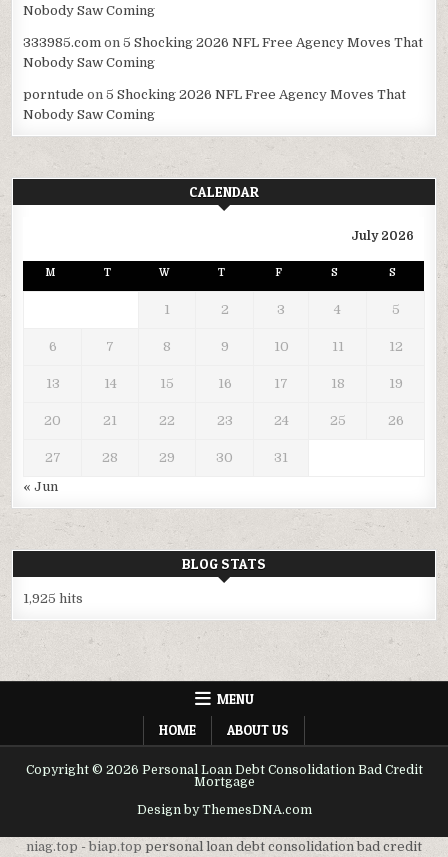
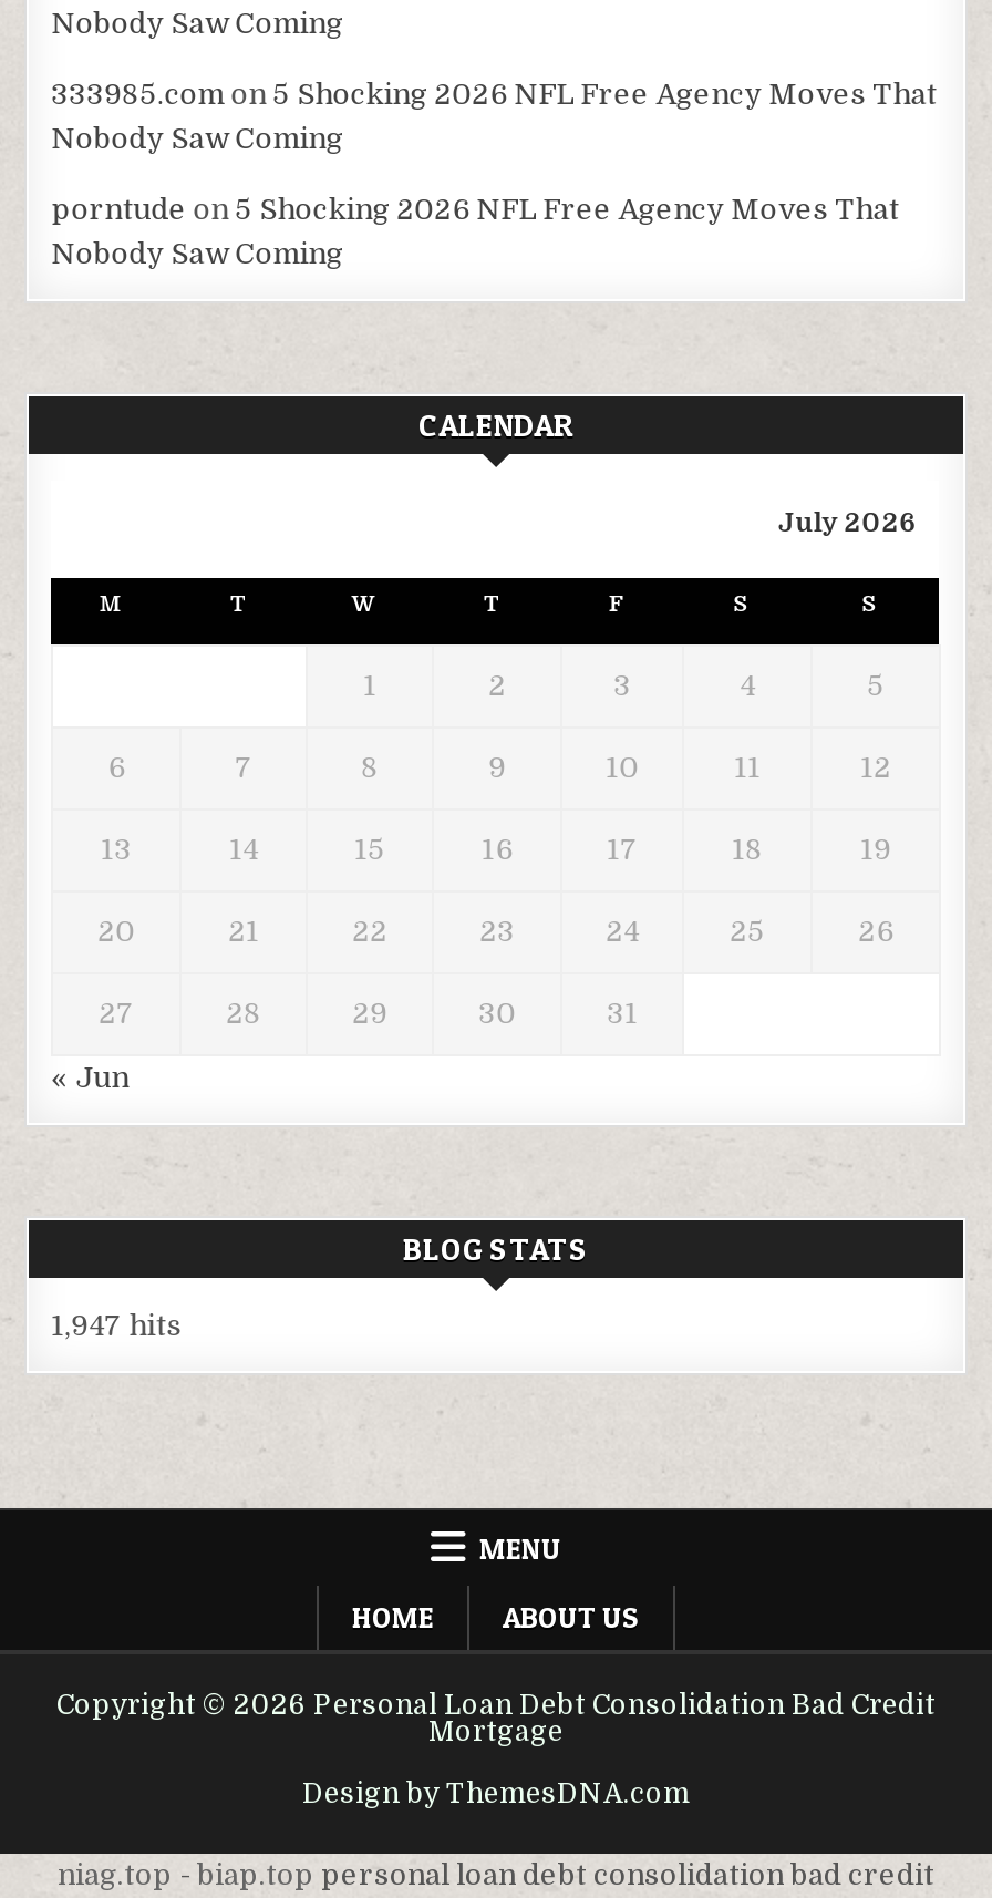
[23,591,83,606] 1,925 hits -> [51,1309,182,1342] 1,947 hits

